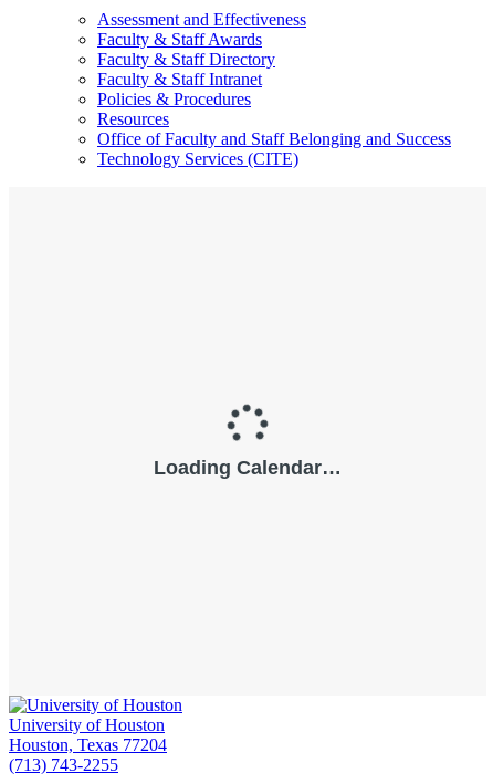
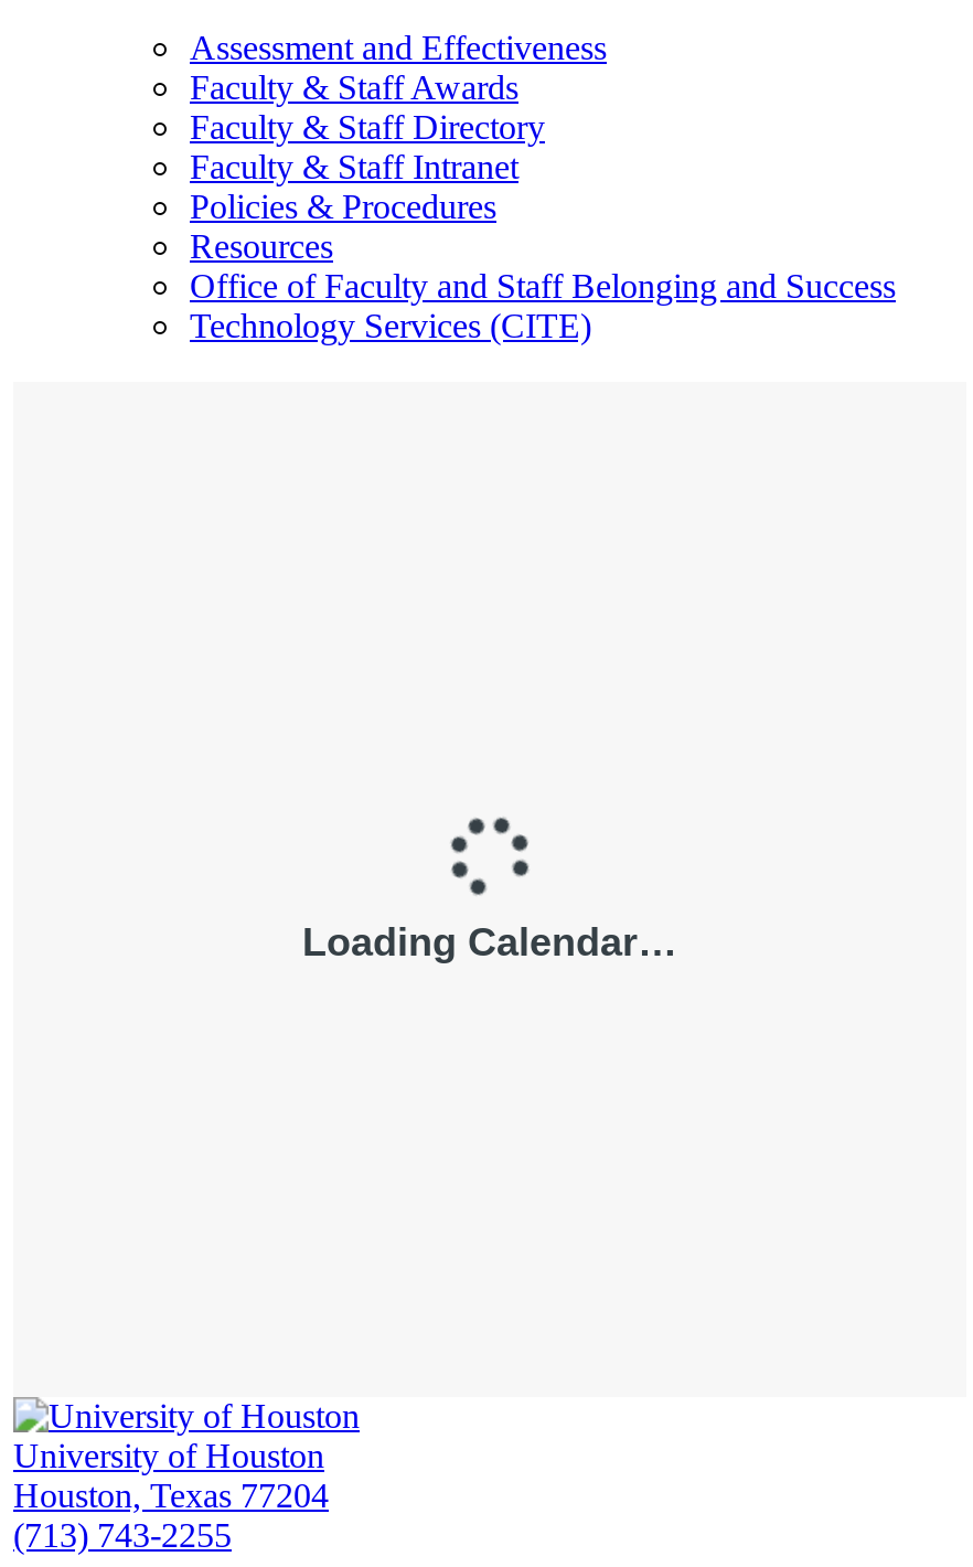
[225,403,270,445] [image] -> [448,814,532,898] [image]

